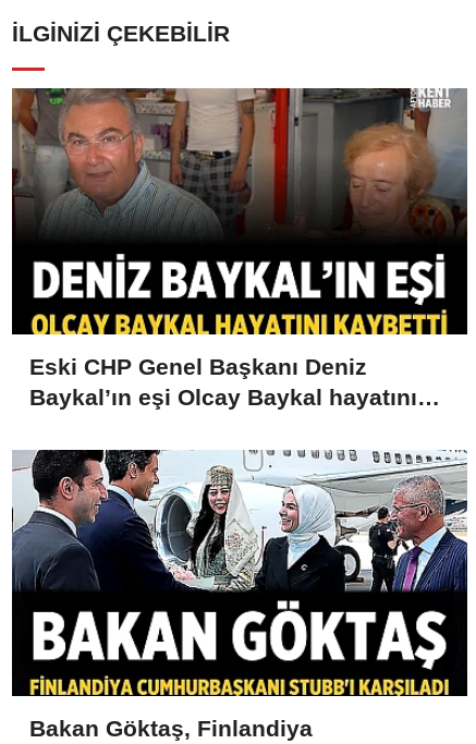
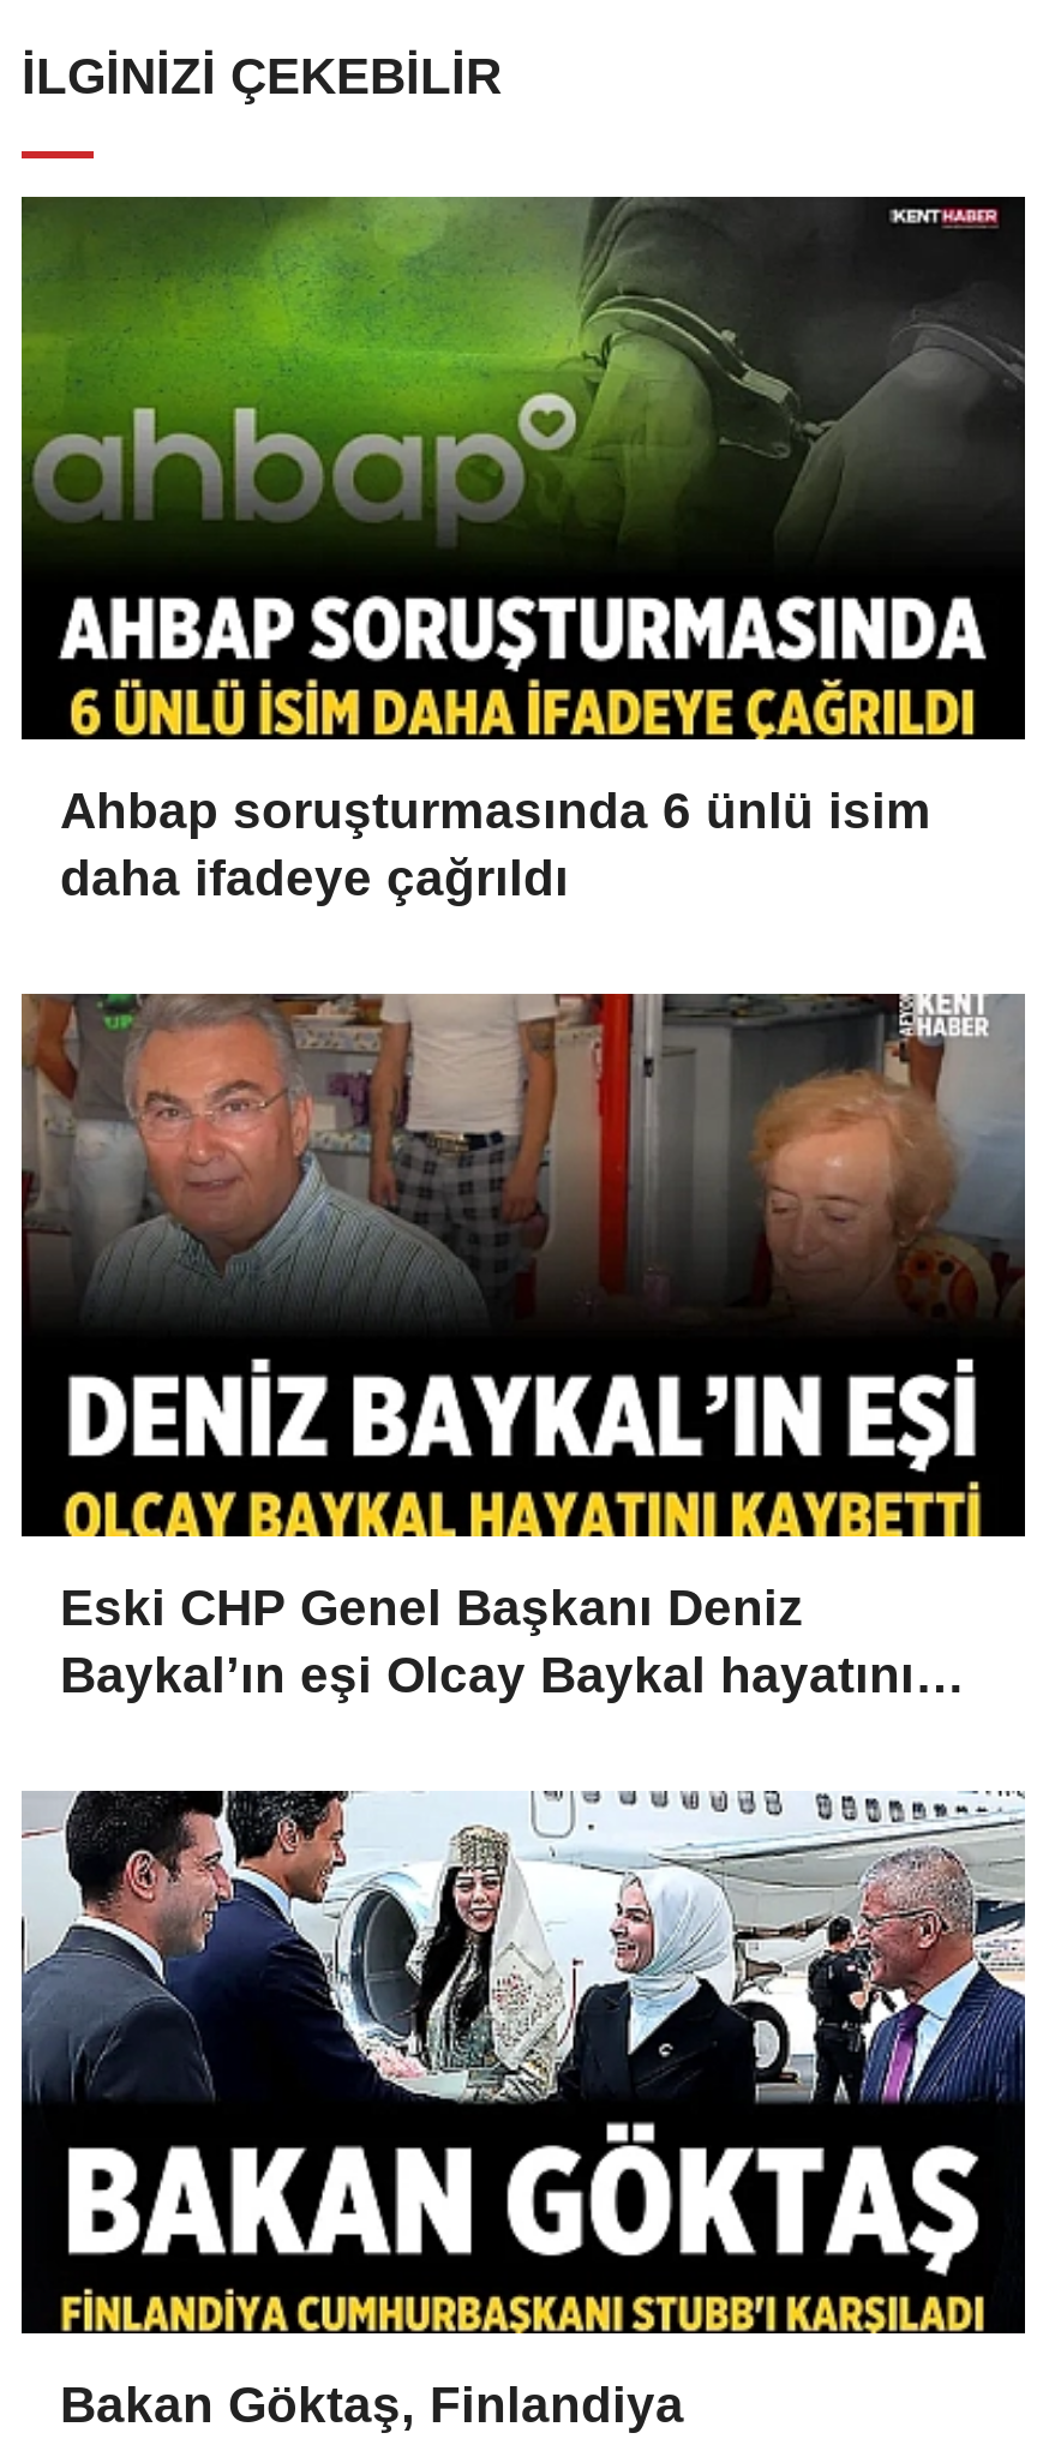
none -> [19,194,1025,905] [image] | Ahbap soruşturmasında 6 ünlü isim | daha ifadeye çağrıldı

